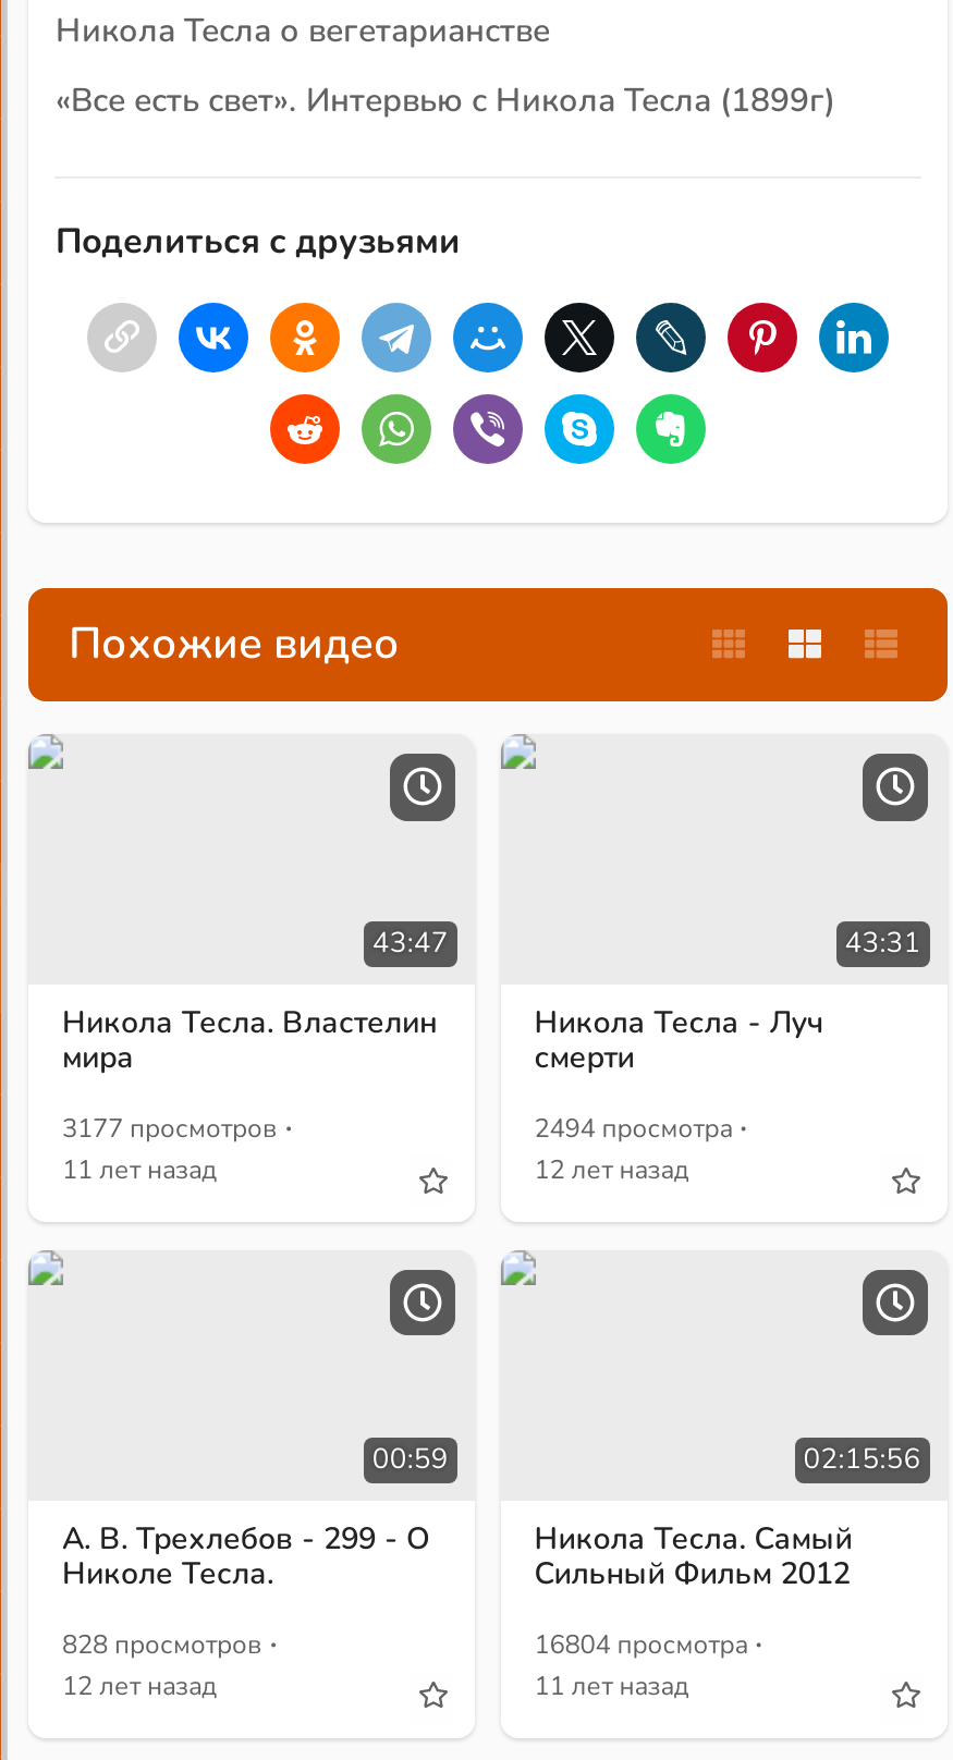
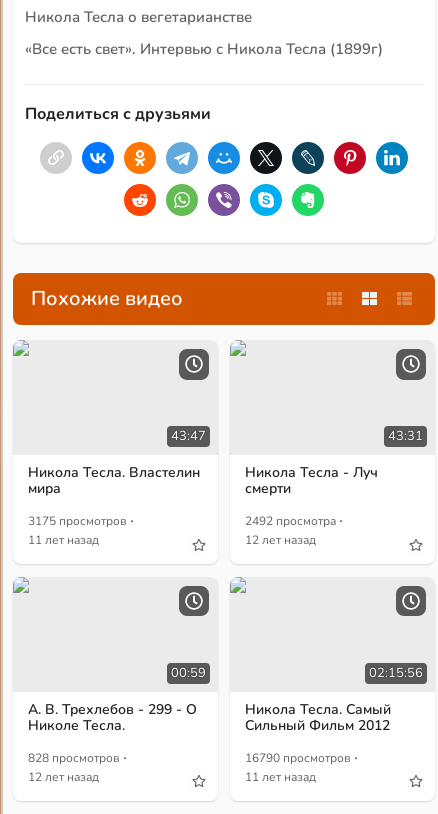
[62,1100,293,1152] 3177 просмотров · -> [28,508,134,532] 3175 просмотров ·
[534,1100,748,1152] 2494 просмотра · -> [245,508,343,532] 2492 просмотра ·
[534,1615,763,1668] 16804 просмотра · -> [245,745,358,769] 16790 просмотров ·

